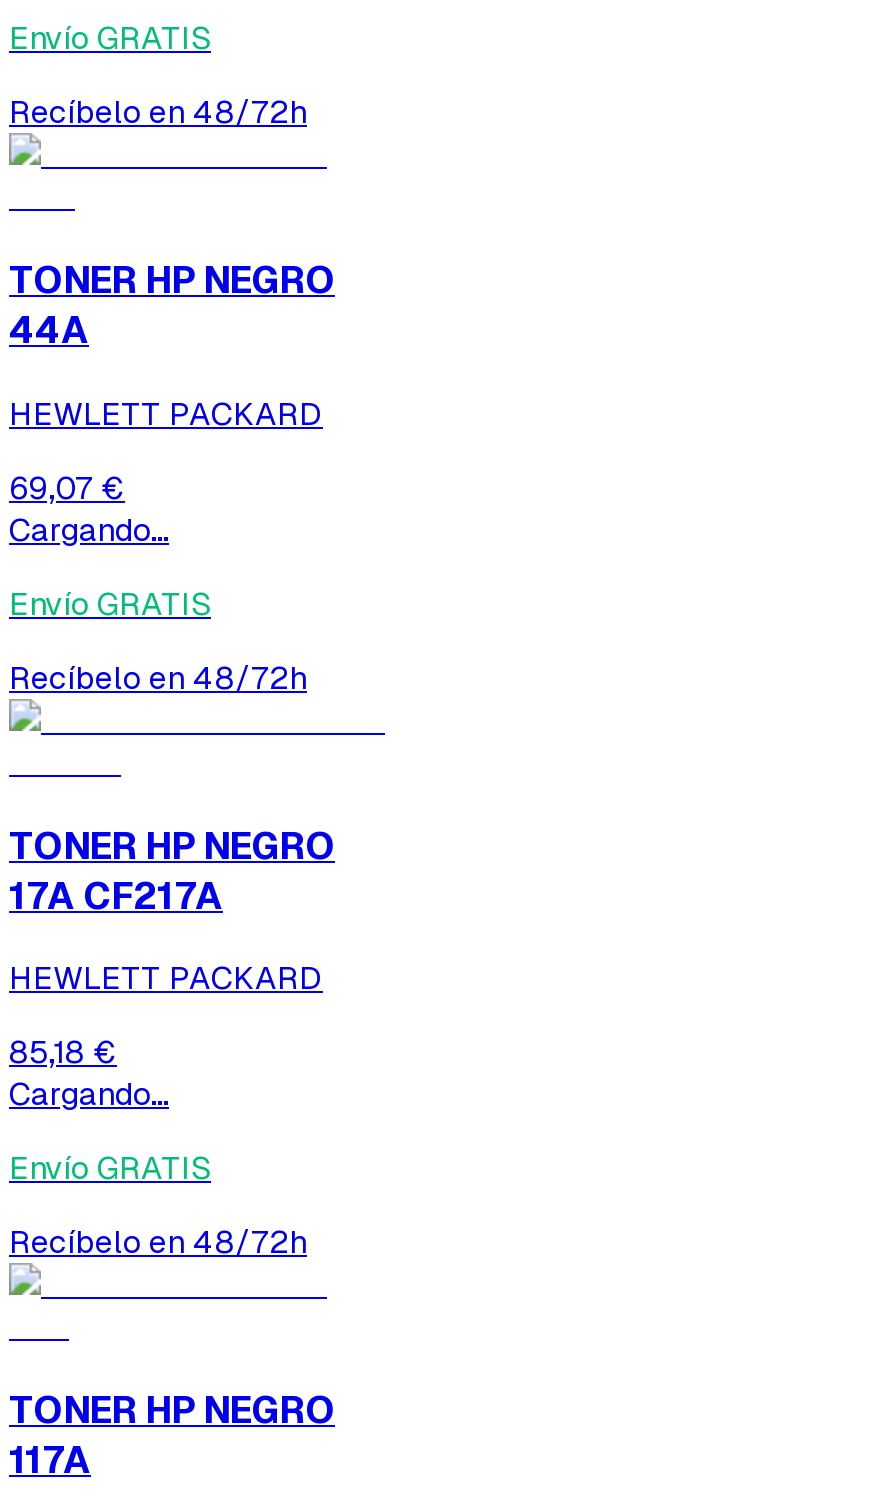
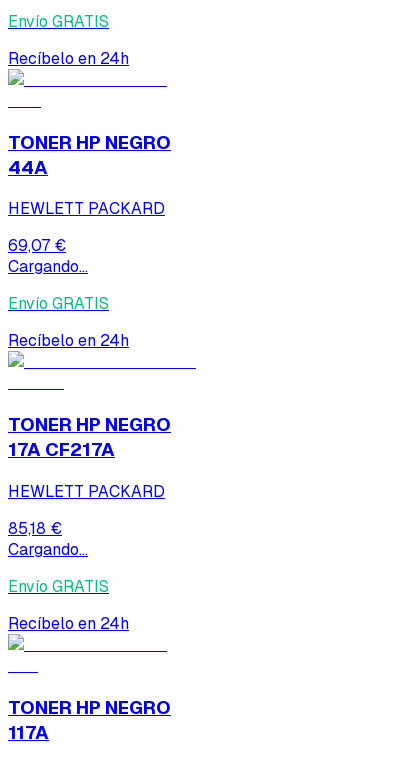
[9,92,307,134] Recíbelo en 48/72h -> [8,48,129,69] Recíbelo en 24h
[9,657,307,699] Recíbelo en 48/72h -> [8,330,129,351] Recíbelo en 24h
[9,1222,307,1264] Recíbelo en 48/72h -> [8,613,129,634] Recíbelo en 24h

